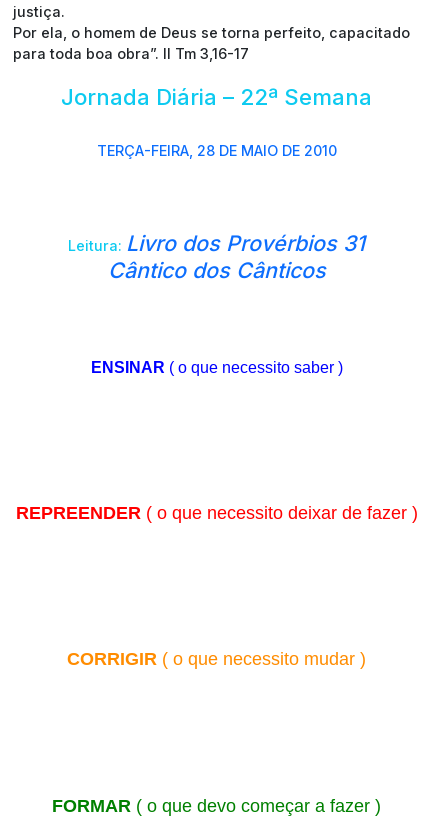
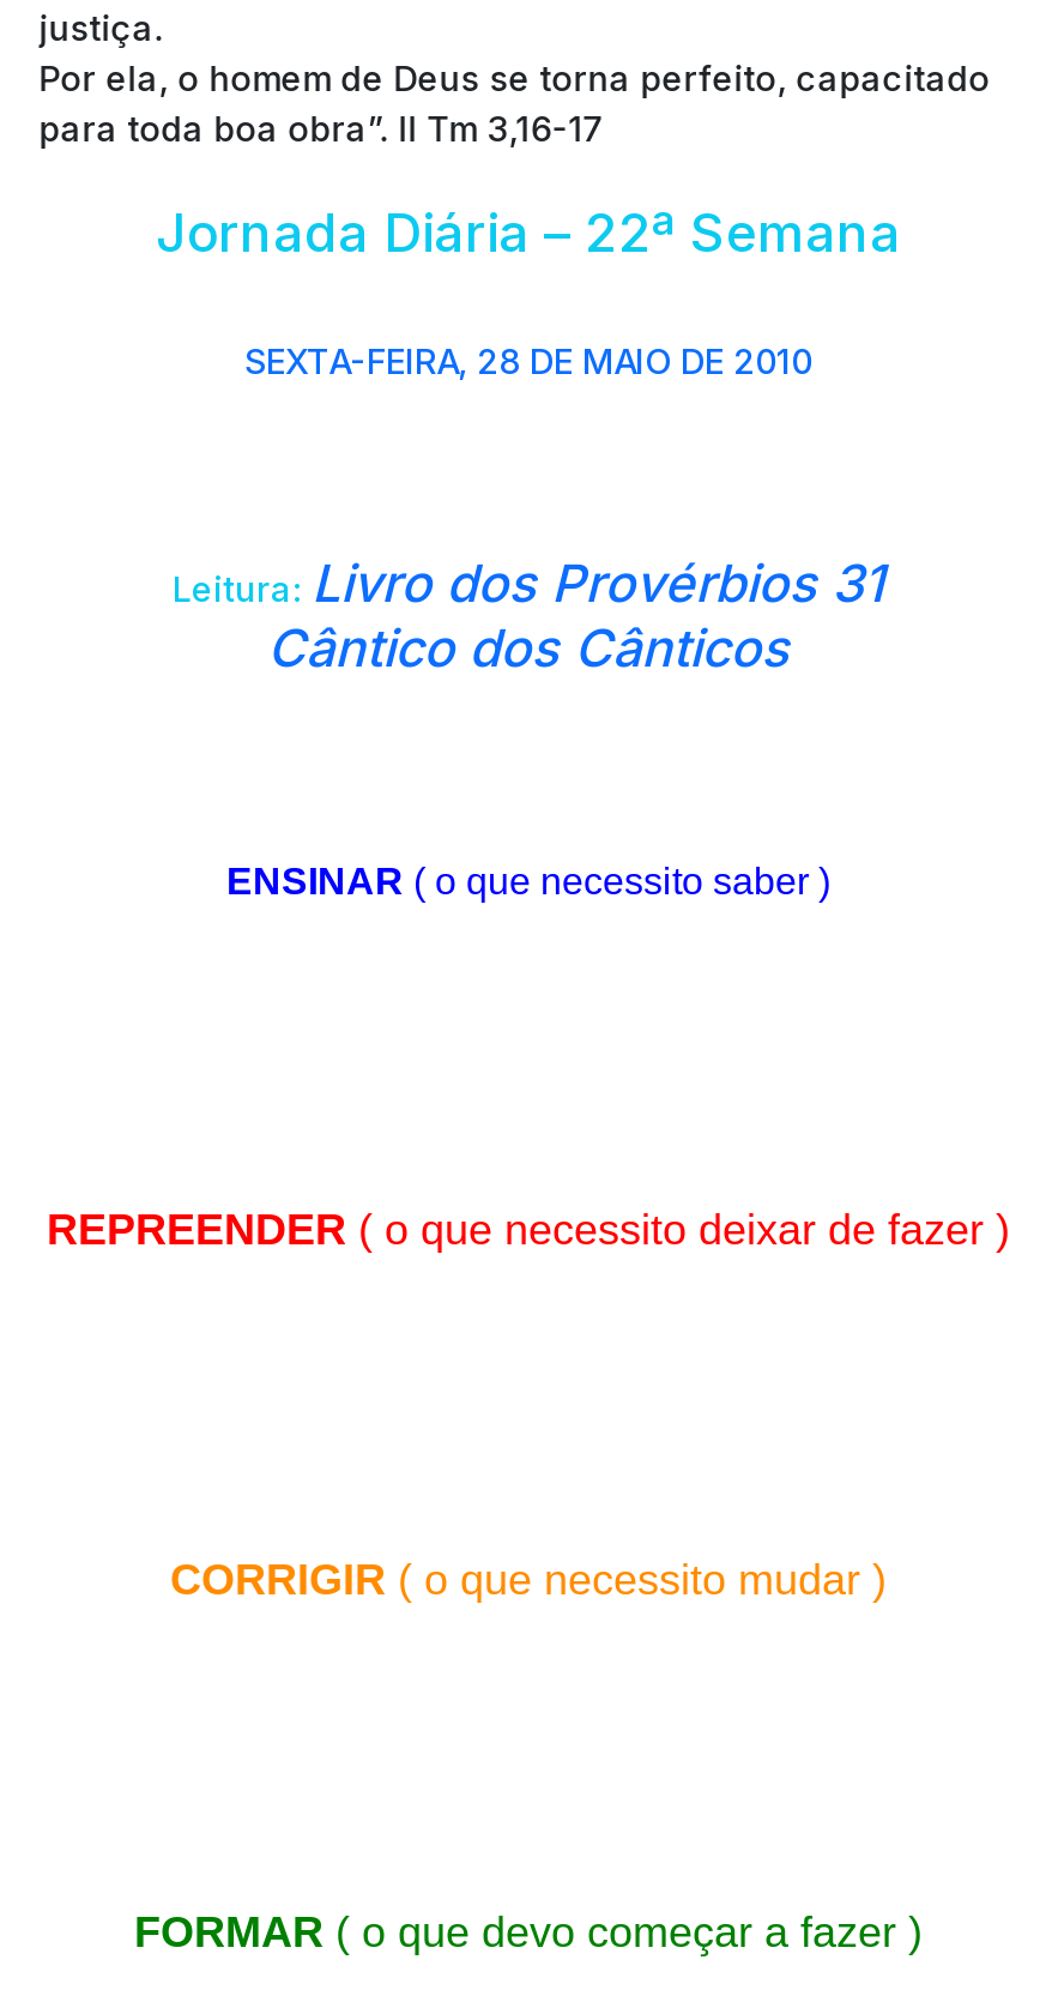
[97,141,337,158] TERÇA-FEIRA, 28 DE MAIO DE 2010 -> [244,339,812,380] SEXTA-FEIRA, 28 DE MAIO DE 2010

